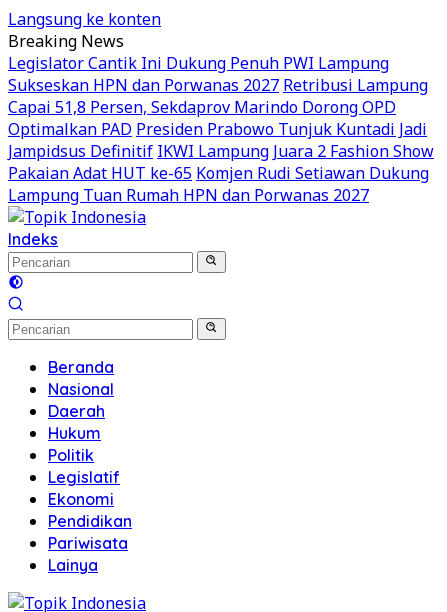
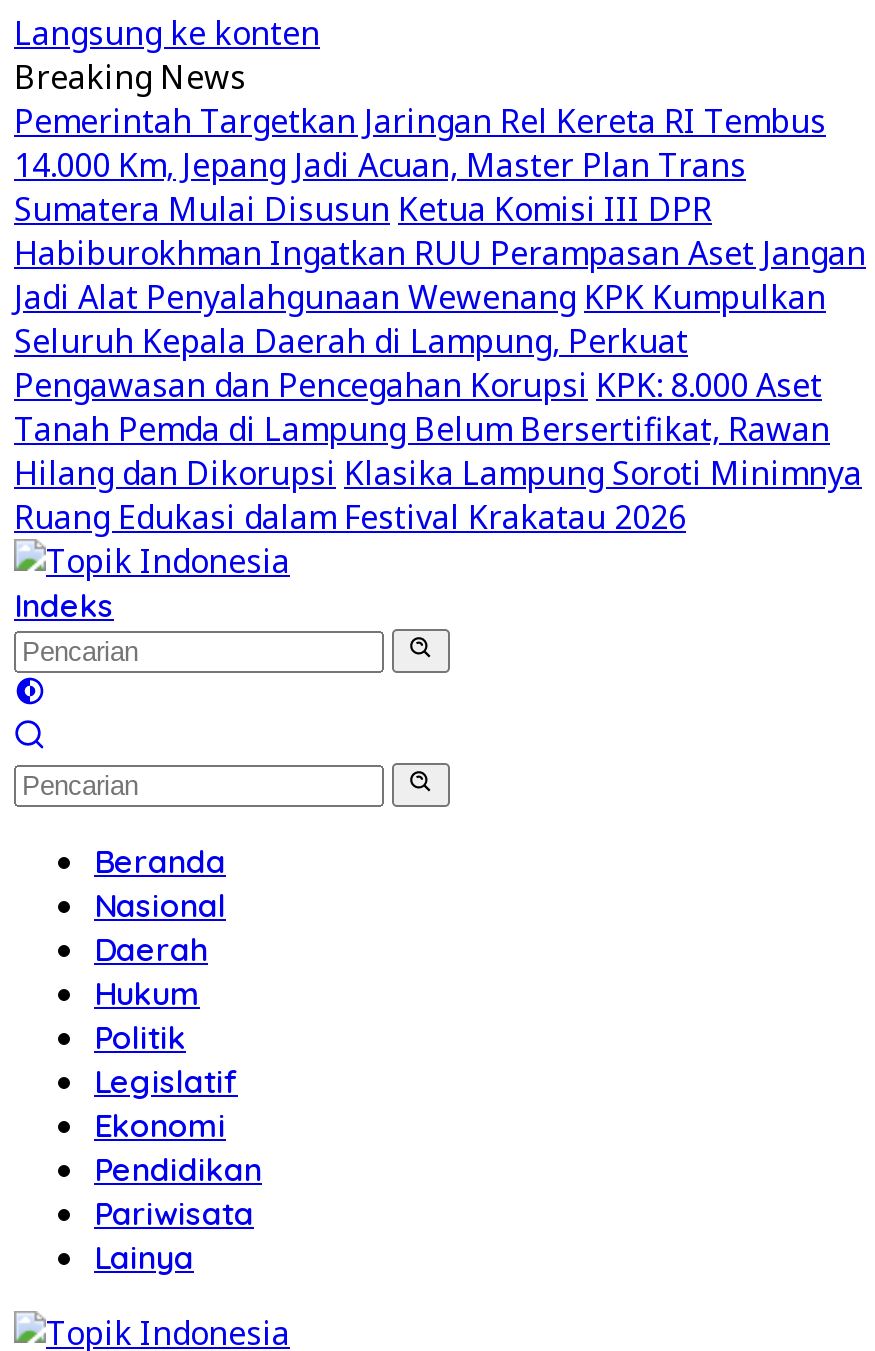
[8,52,434,206] Legislator Cantik Ini Dukung Penuh PWI Lampung | Sukseskan HPN dan Porwanas 2027 Retribusi Lampung | Capai 51,8 Persen, Sekdaprov Marindo Dorong OPD | Optimalkan PAD Presiden Prabowo Tunjuk Kuntadi Jadi | Jampidsus Definitif IKWI Lampung Juara 2 Fashion Show | Pakaian Adat HUT ke-65 Komjen Rudi Setiawan Dukung | Lampung Tuan Rumah HPN dan Porwanas 2027 -> [14,99,866,539] Pemerintah Targetkan Jaringan Rel Kereta RI Tembus | 14.000 Km, Jepang Jadi Acuan, Master Plan Trans | Sumatera Mulai Disusun Ketua Komisi III DPR | Habiburokhman Ingatkan RUU Perampasan Aset Jangan | Jadi Alat Penyalahgunaan Wewenang KPK Kumpulkan | Seluruh Kepala Daerah di Lampung, Perkuat | Pengawasan dan Pencegahan Korupsi KPK: 8.000 Aset | Tanah Pemda di Lampung Belum Bersertifikat, Rawan | Hilang dan Dikorupsi Klasika Lampung Soroti Minimnya | Ruang Edukasi dalam Festival Krakatau 2026

